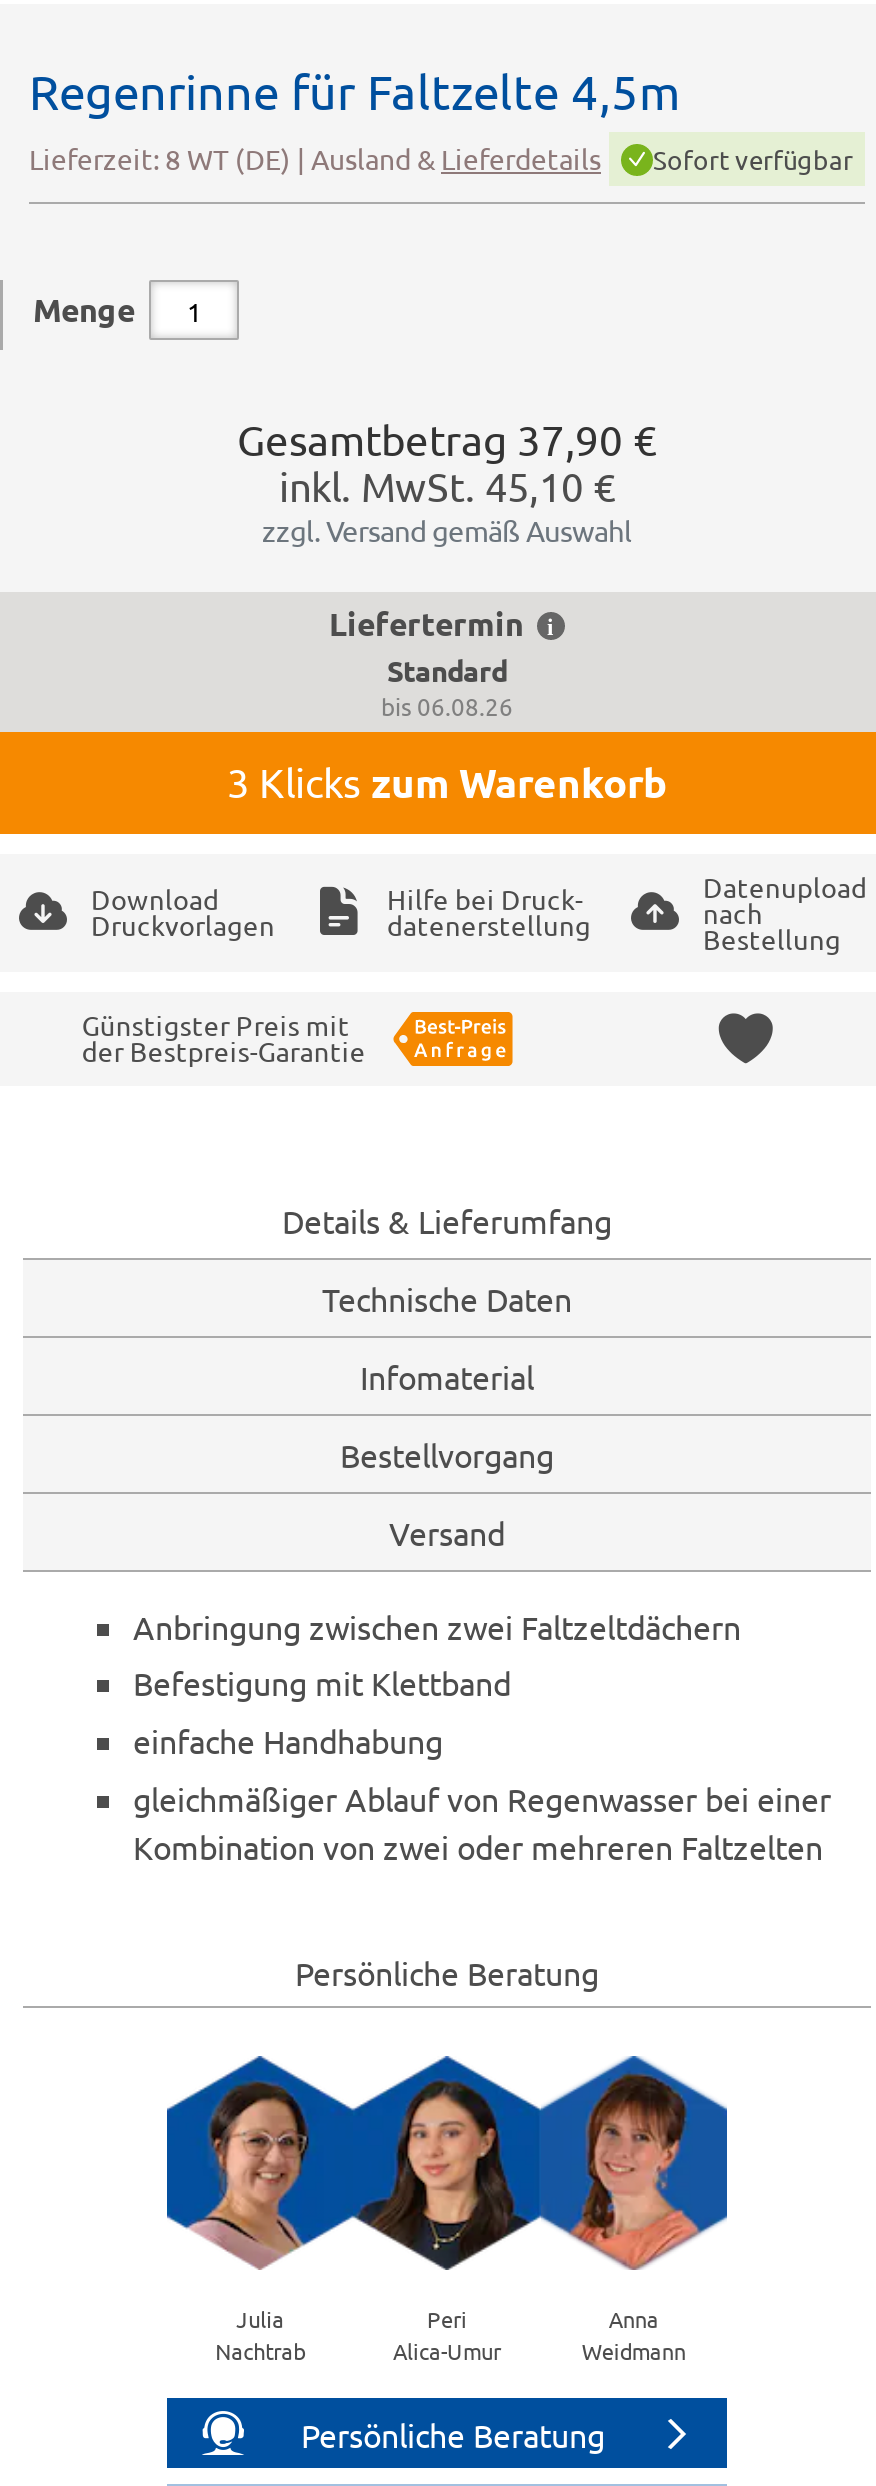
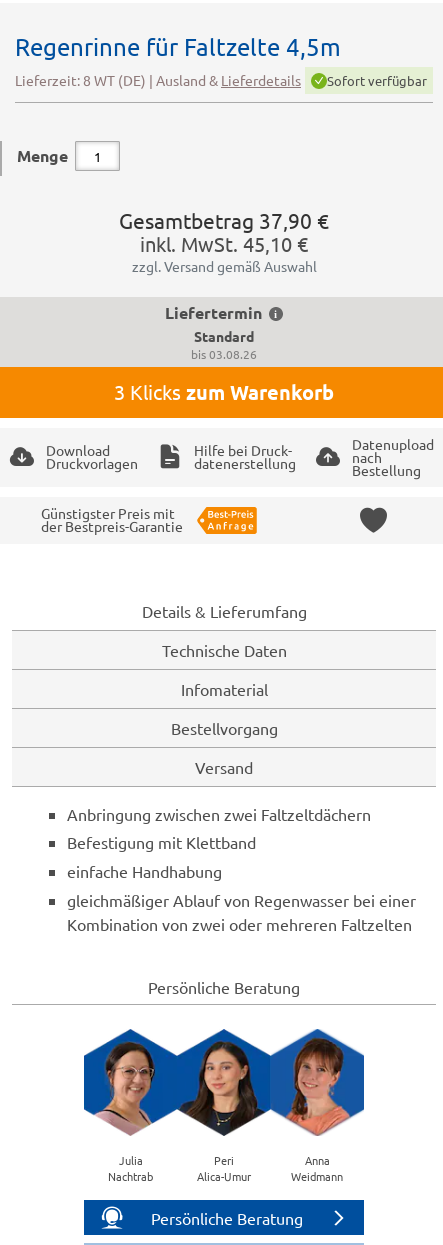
[381,689,513,721] bis 06.08.26 -> [191,345,257,361] bis 03.08.26

